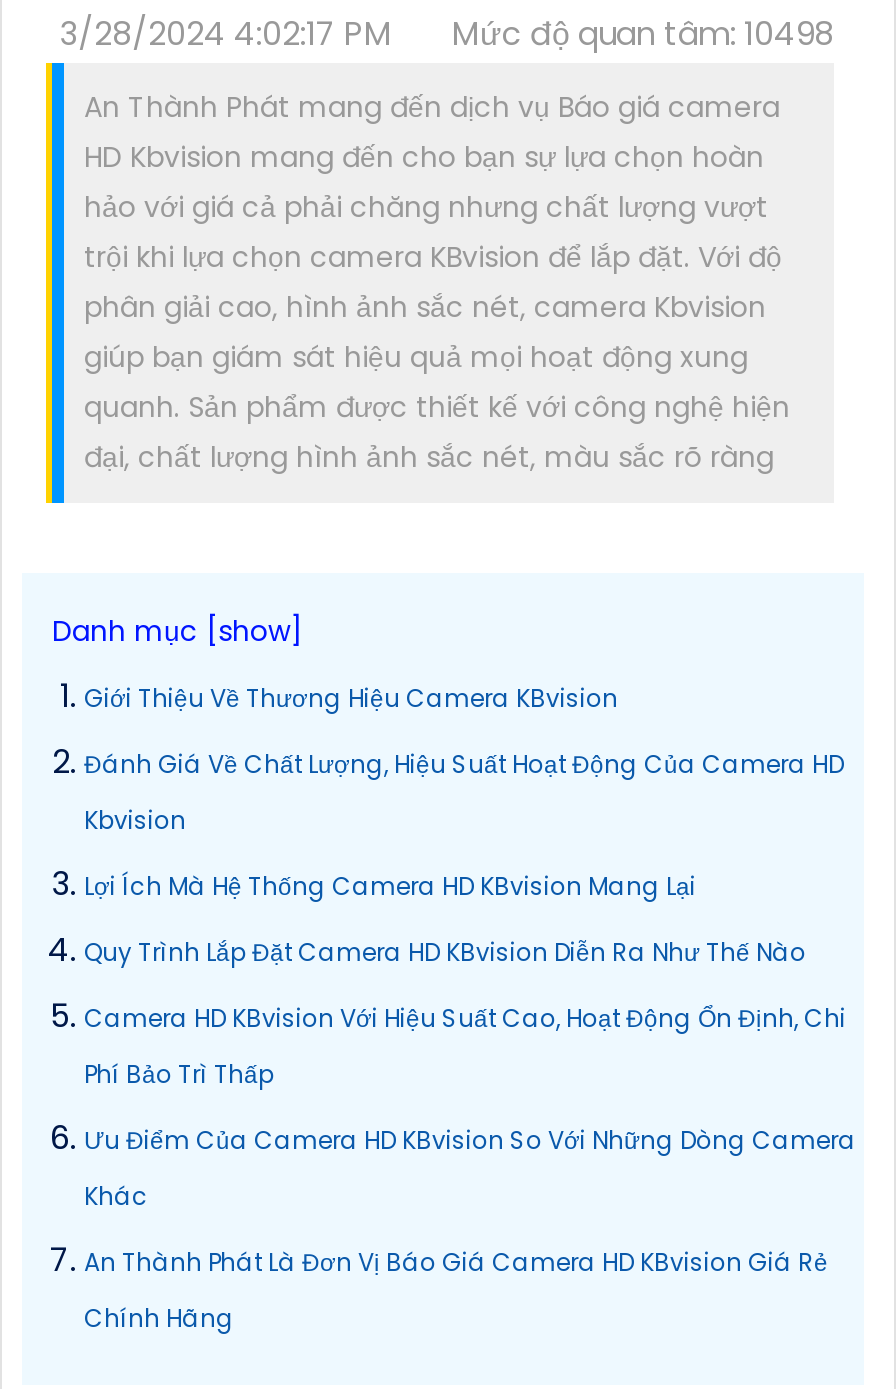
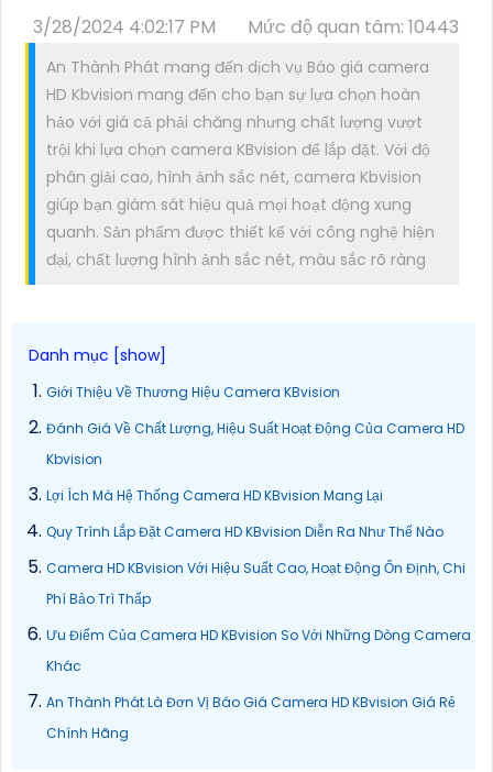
[452,10,834,56] Mức độ quan tâm: 10498 -> [248,14,459,39] Mức độ quan tâm: 10443

